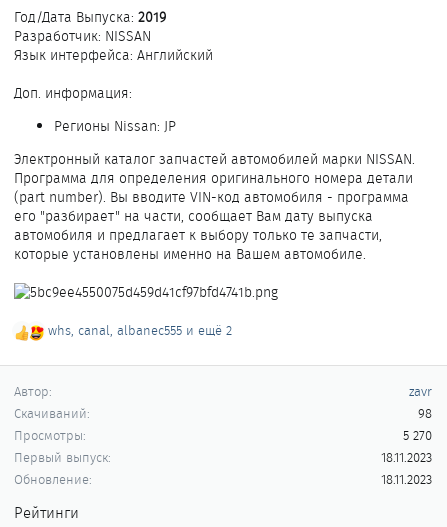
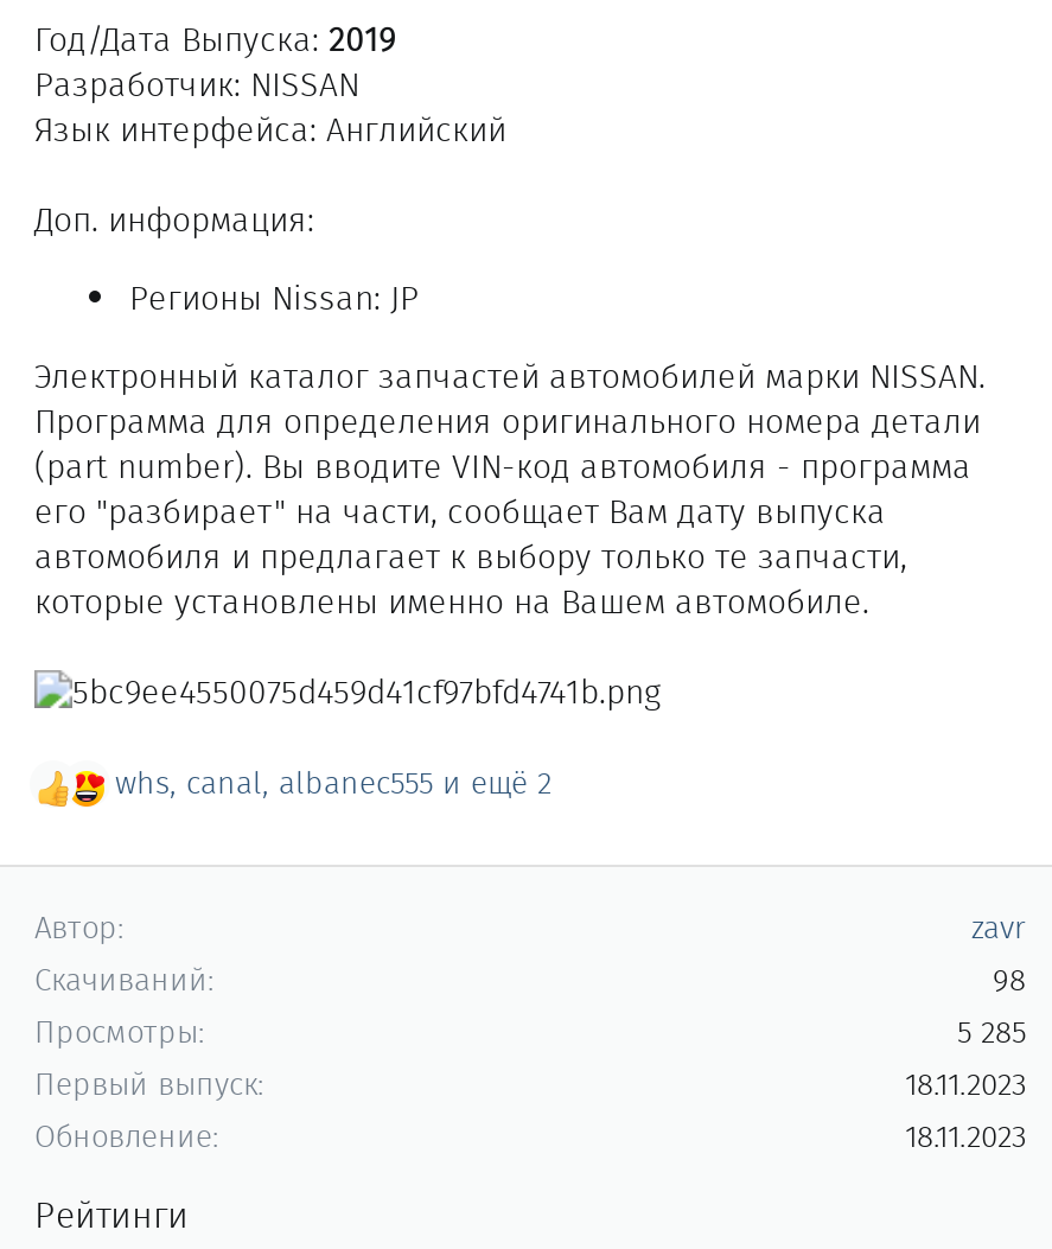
[403,426,432,445] 5 270 -> [957,1009,1026,1054] 5 285

